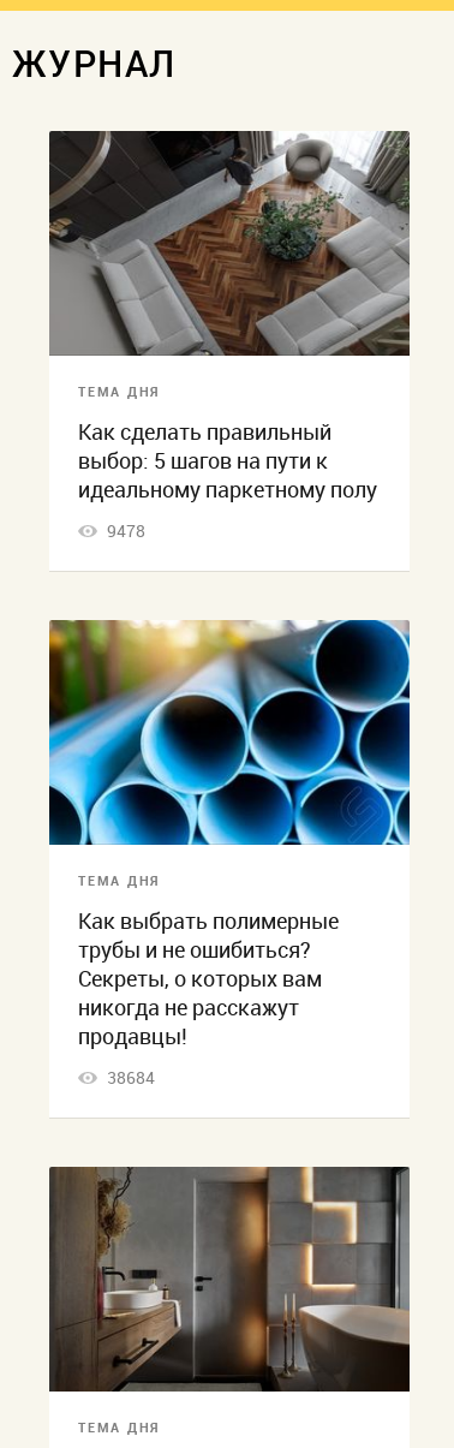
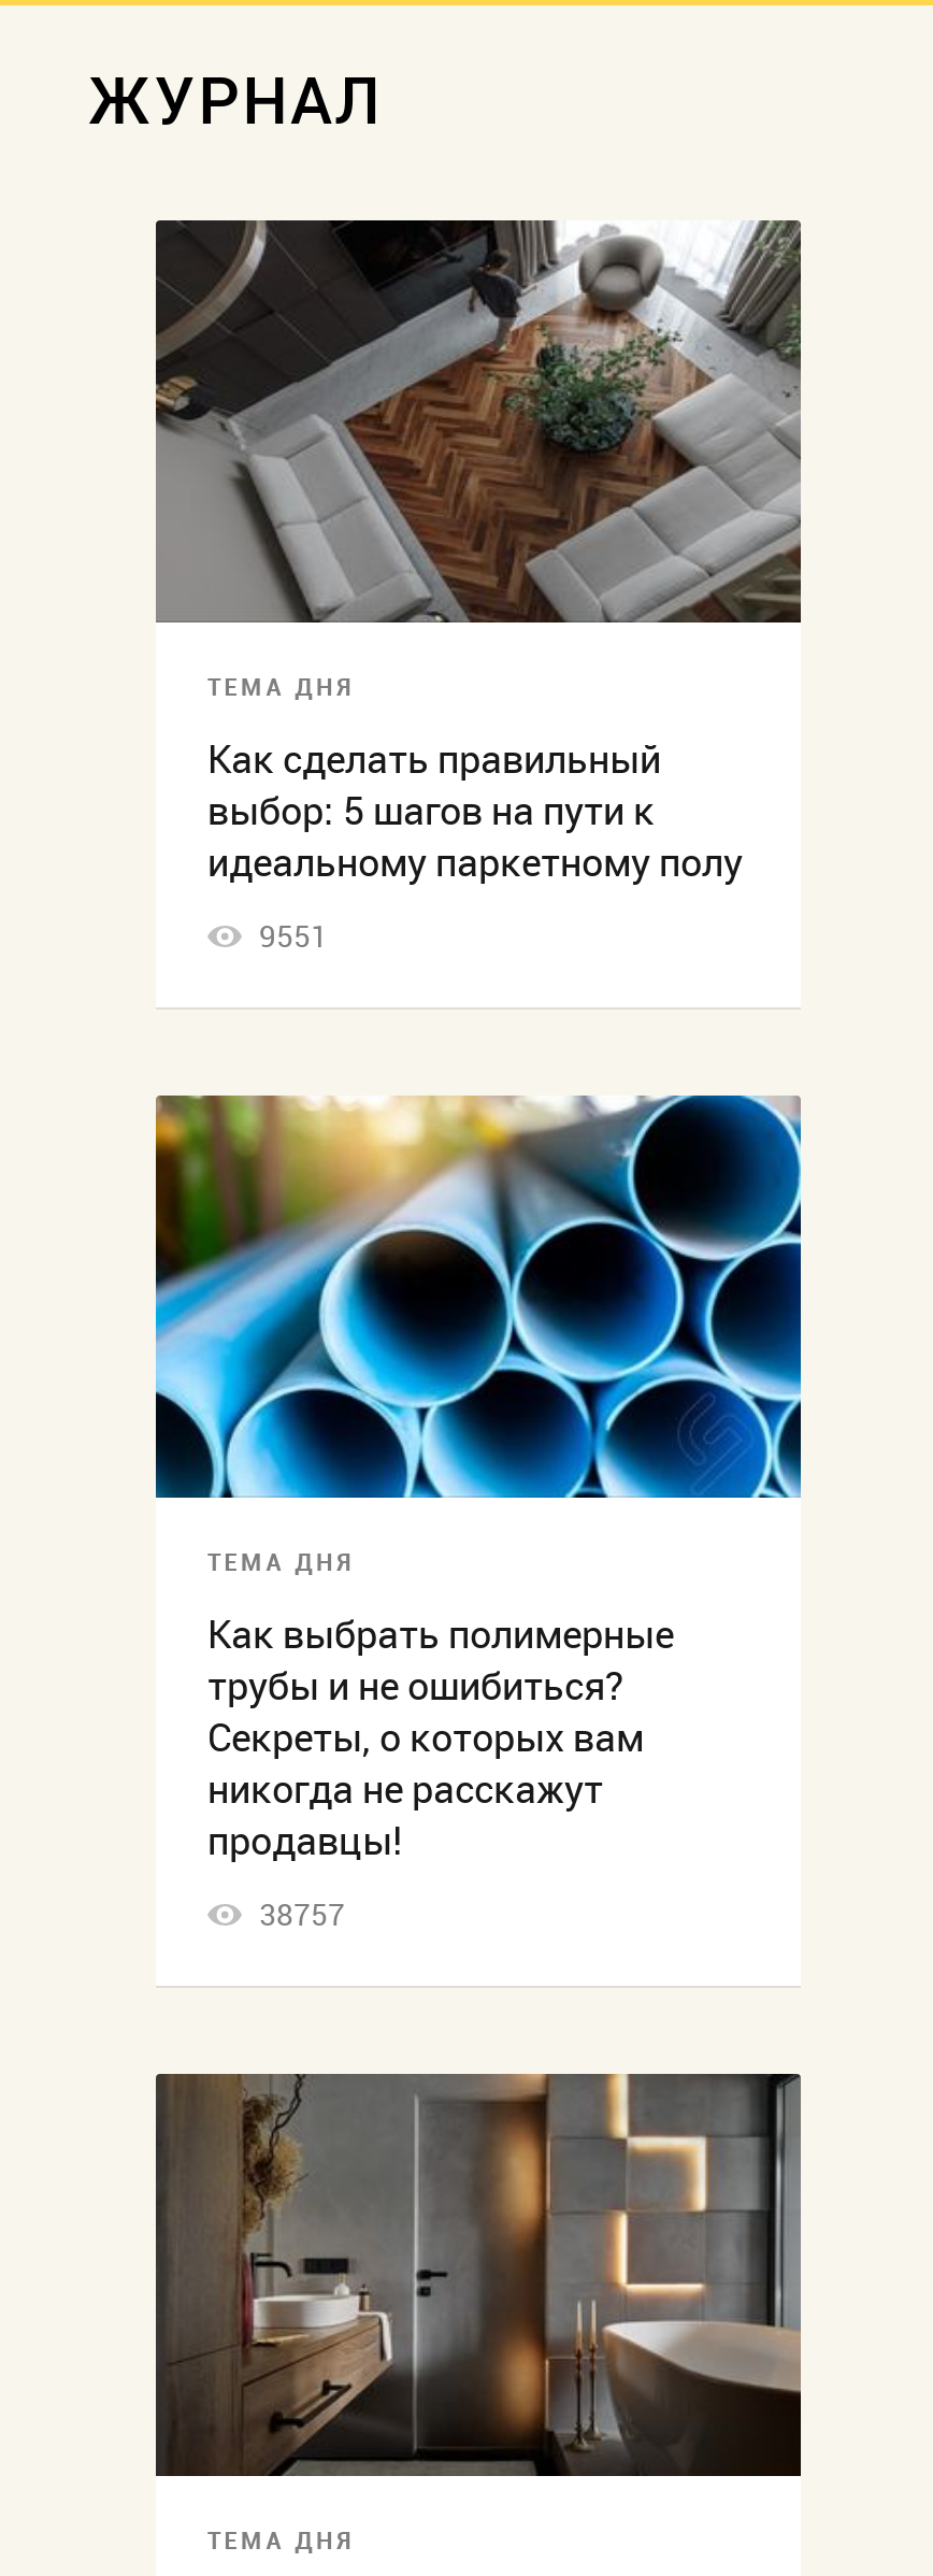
[107,522,145,541] 9478 -> [259,919,328,954] 9551
[107,1068,155,1088] 38684 -> [259,1898,345,1932] 38757

